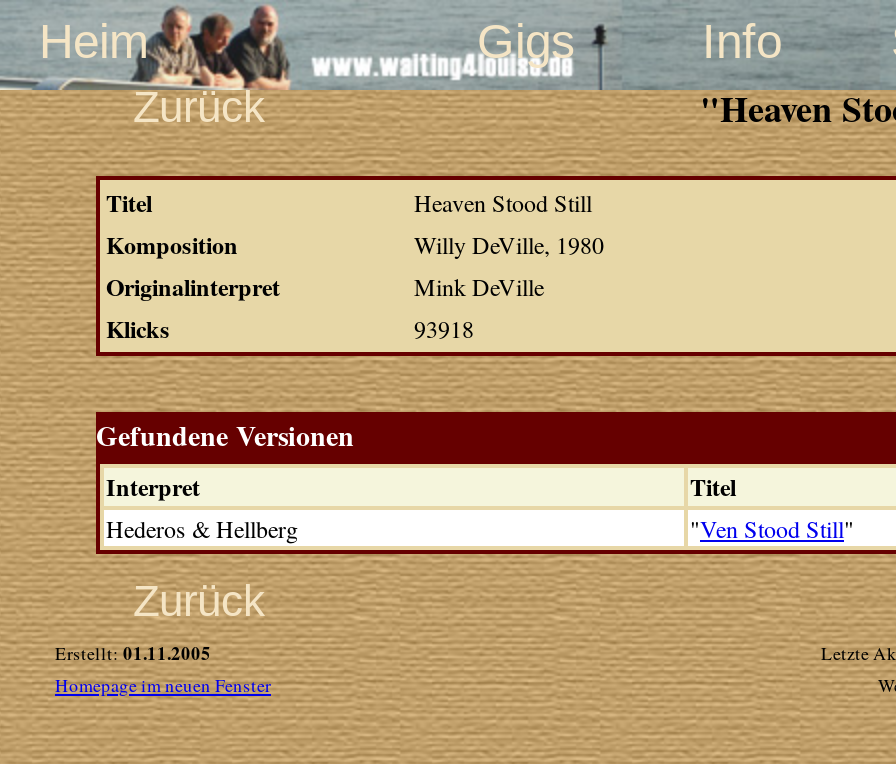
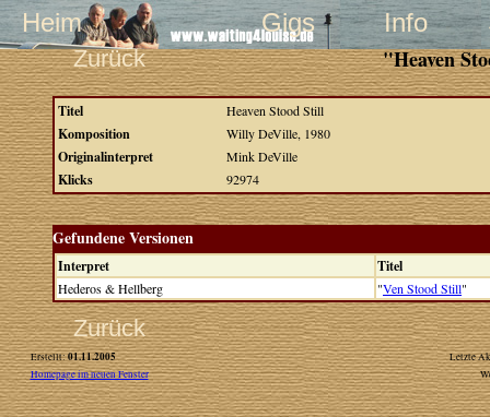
[414,312,474,344] 93918 -> [226,170,259,188] 92974

